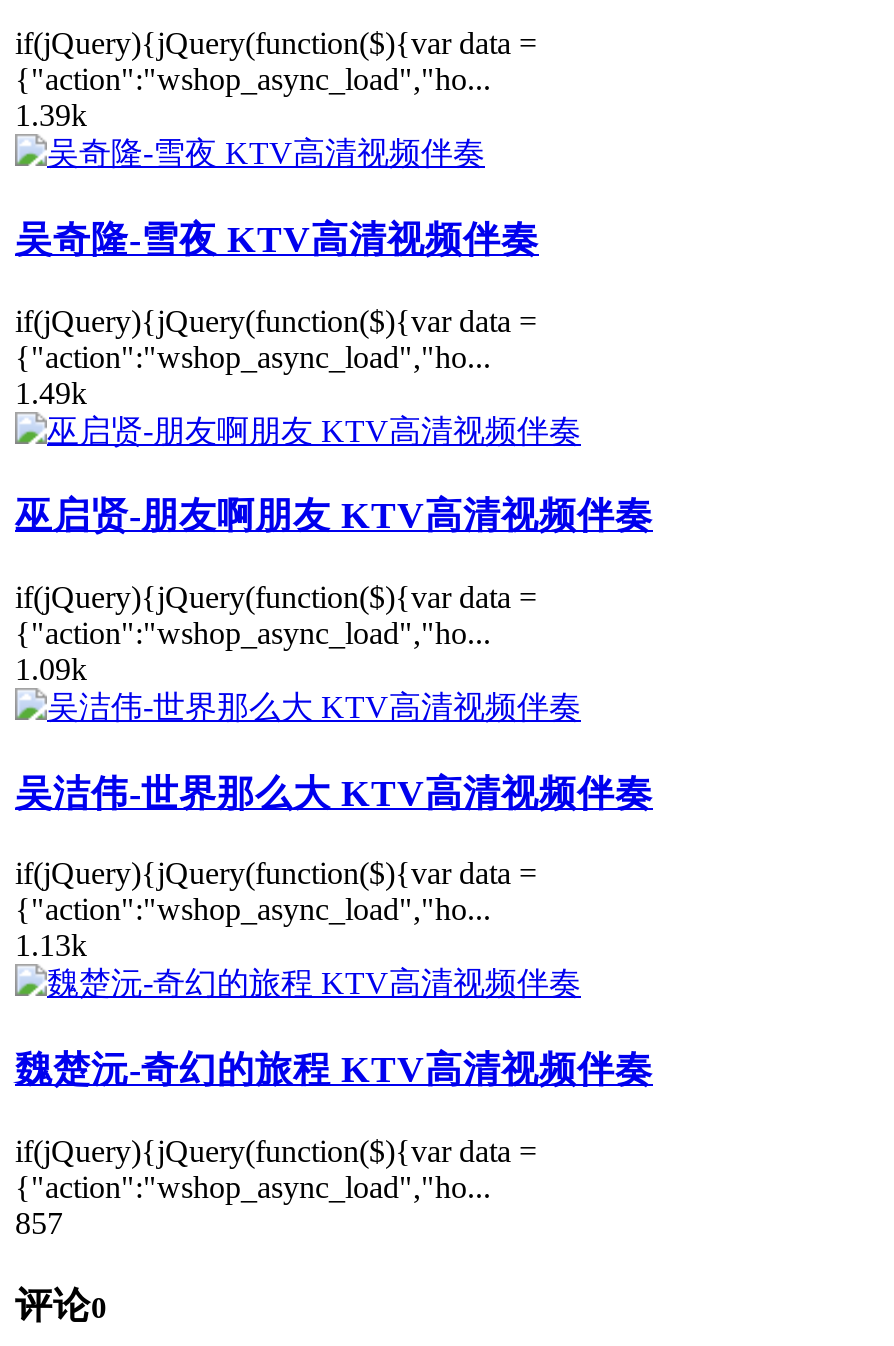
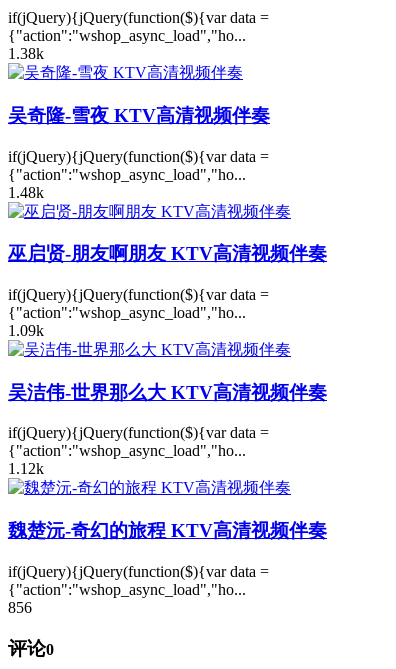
[15,98,87,132] 1.39k -> [8,45,44,62] 1.38k
[15,375,87,409] 1.49k -> [8,184,44,201] 1.48k
[15,929,87,963] 1.13k -> [8,460,44,477] 1.12k
[15,1206,63,1240] 857 -> [8,599,32,616] 856

